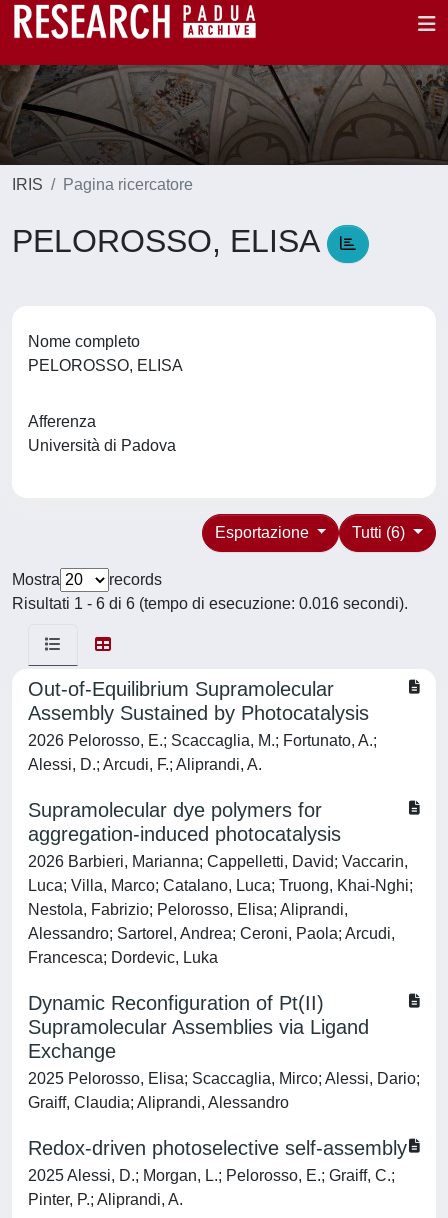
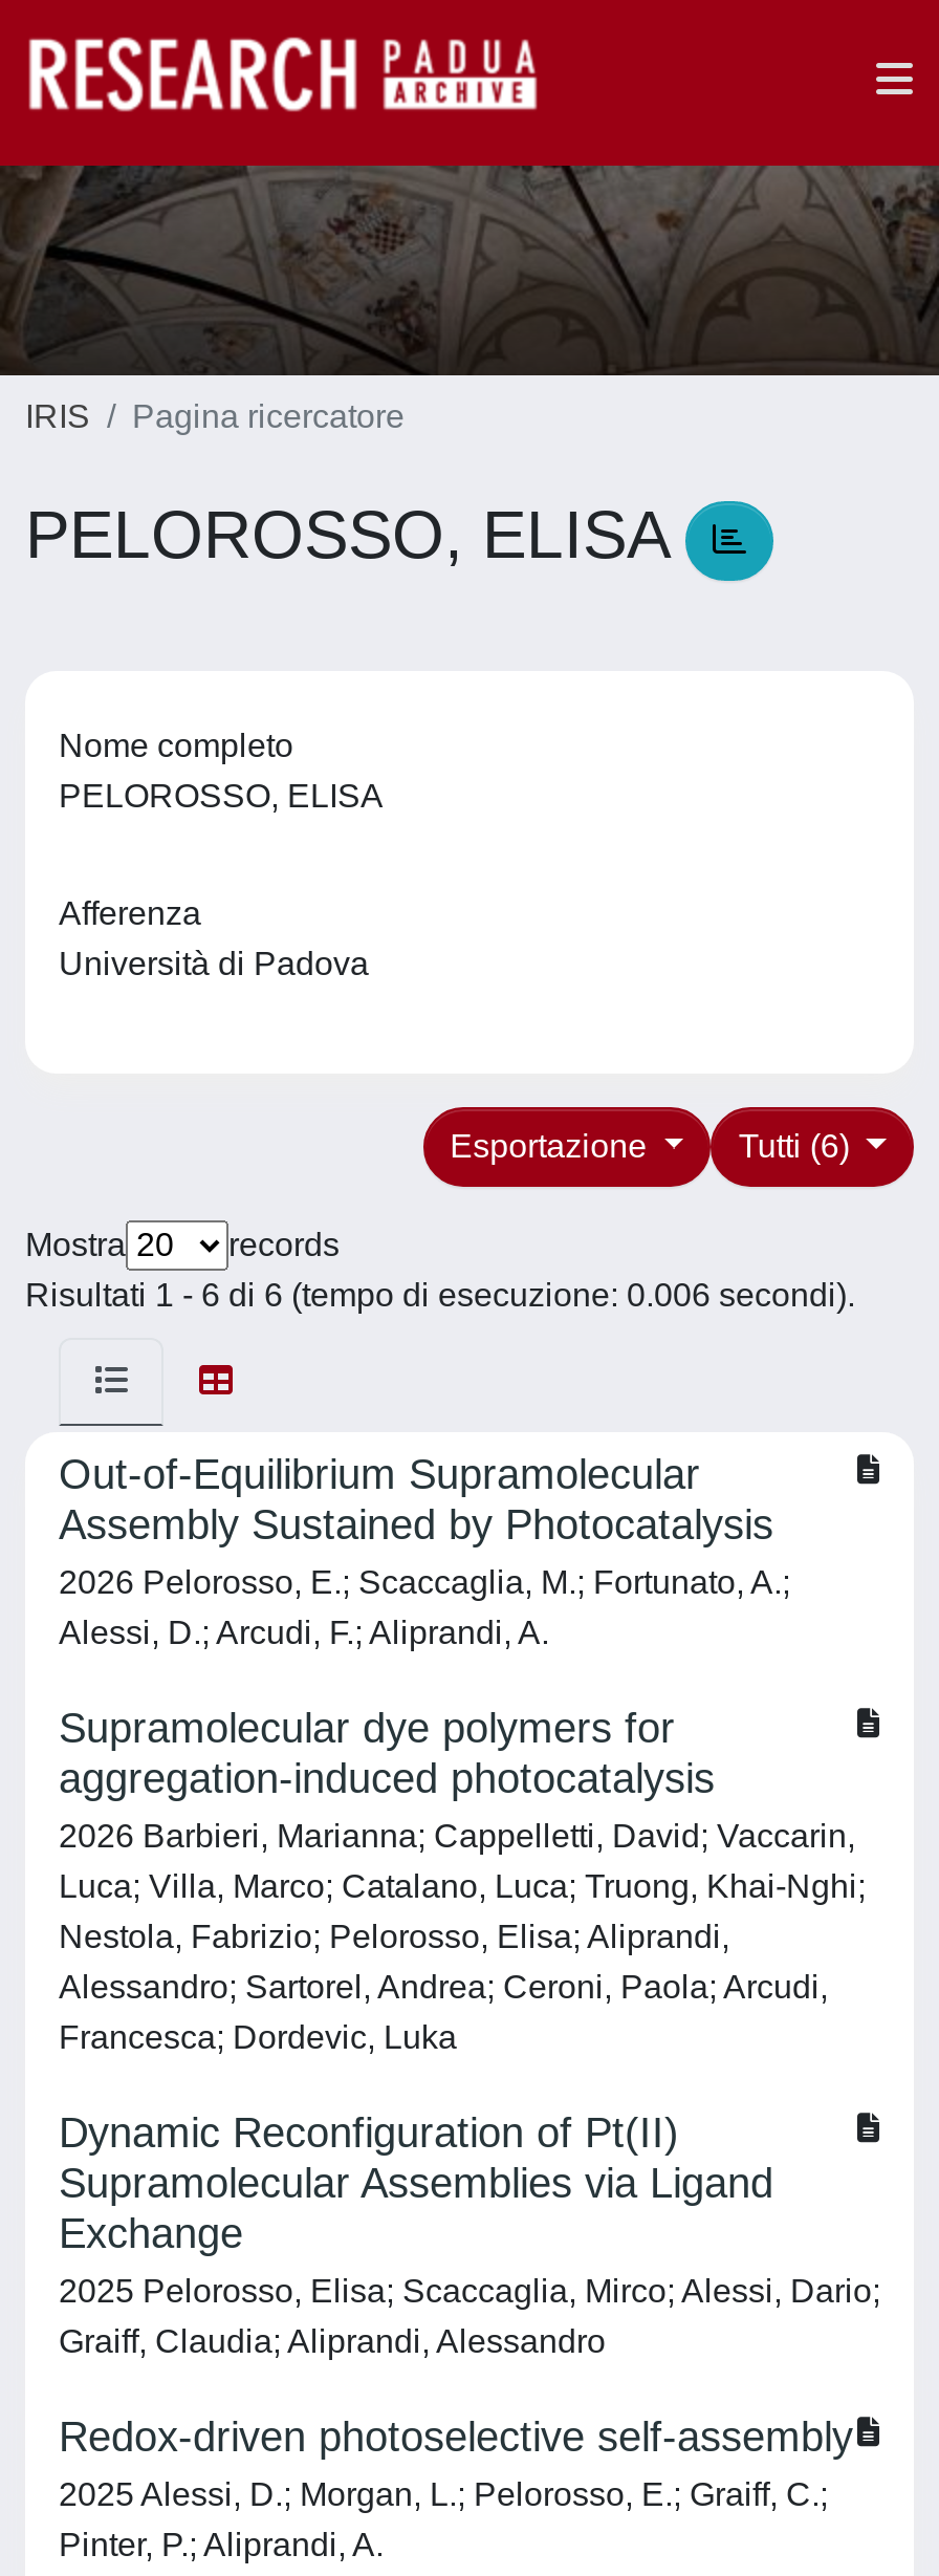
[12,595,408,612] Risultati 1 - 6 di 6 (tempo di esecuzione: 0.016 secondi). -> [25,1277,855,1313] Risultati 1 - 6 di 6 (tempo di esecuzione: 0.006 secondi).

